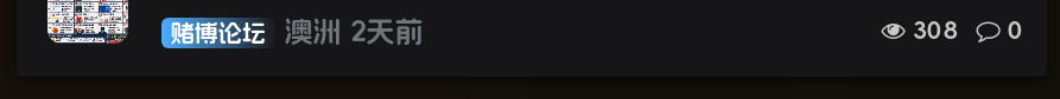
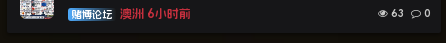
[285,19,960,47] 澳洲 2天前 | 308 -> [120,8,404,20] 澳洲 6小时前 | 63

